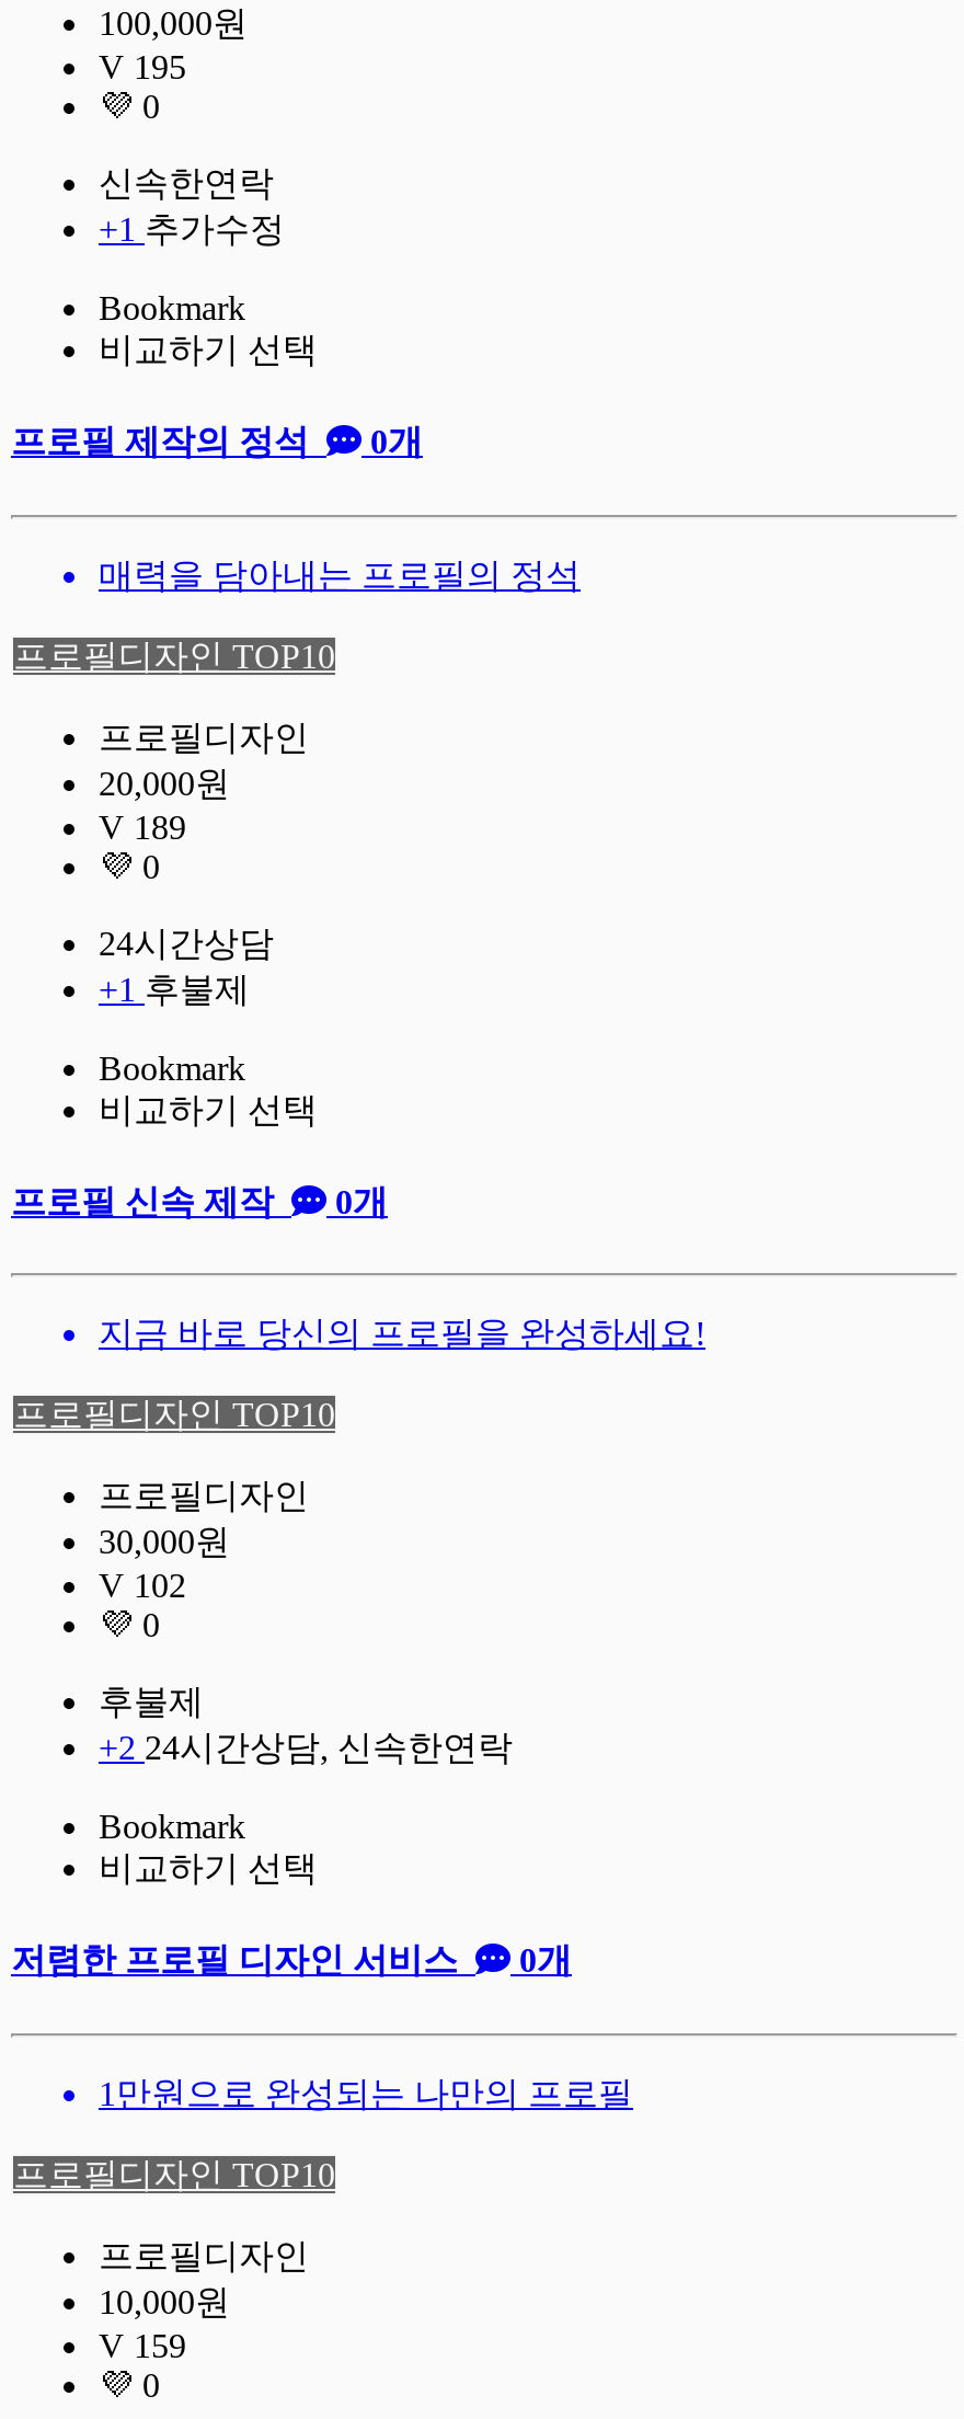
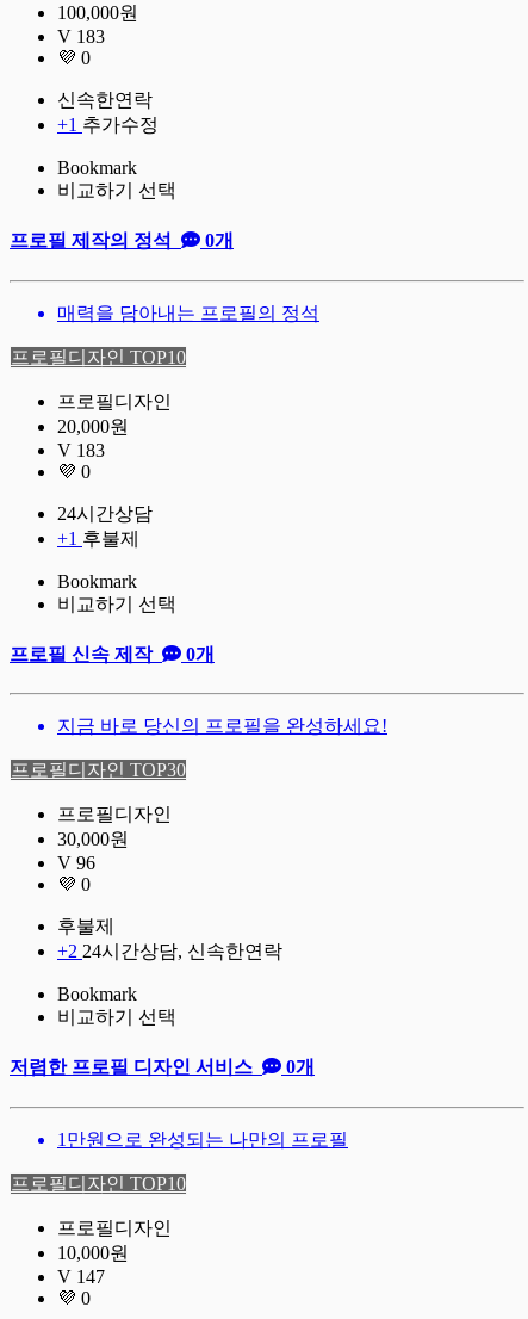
[99,48,186,85] V 195 -> [57,26,105,47] V 183
[99,807,186,845] V 189 -> [57,439,105,460] V 183
[13,1396,335,1433] 프로필디자인 TOP10 -> [11,760,186,780] 프로필디자인 TOP30
[99,1567,186,1604] V 102 -> [57,853,95,873] V 96
[99,2326,186,2363] V 159 -> [57,1266,105,1286] V 147

